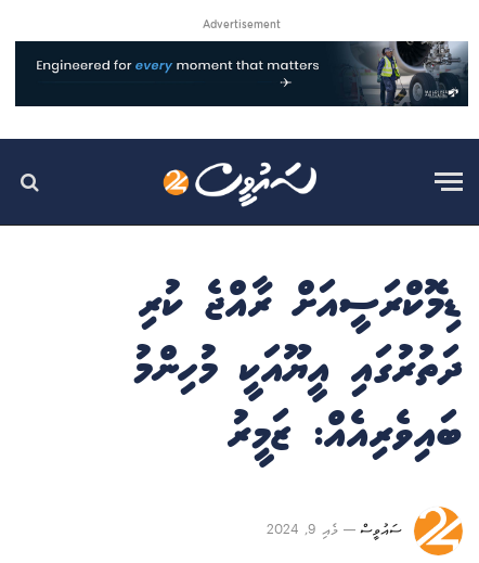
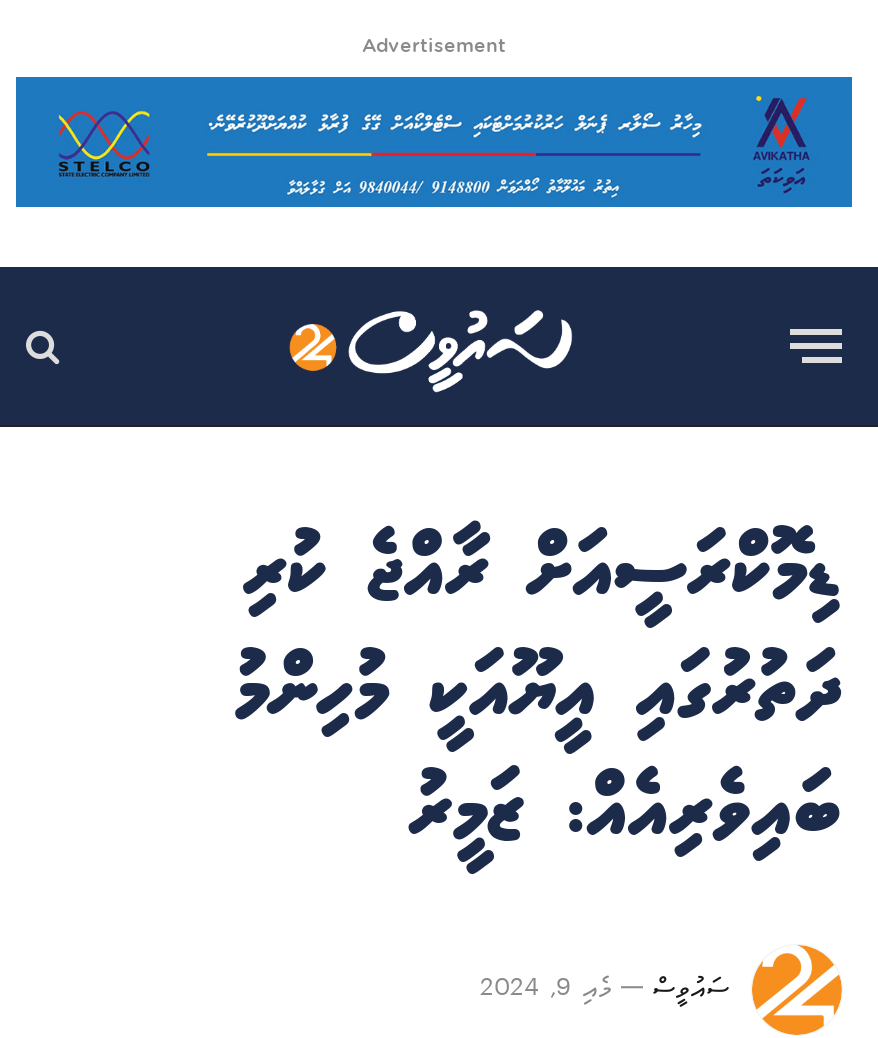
[14,40,469,107] [image] -> [14,75,854,209] [image]

